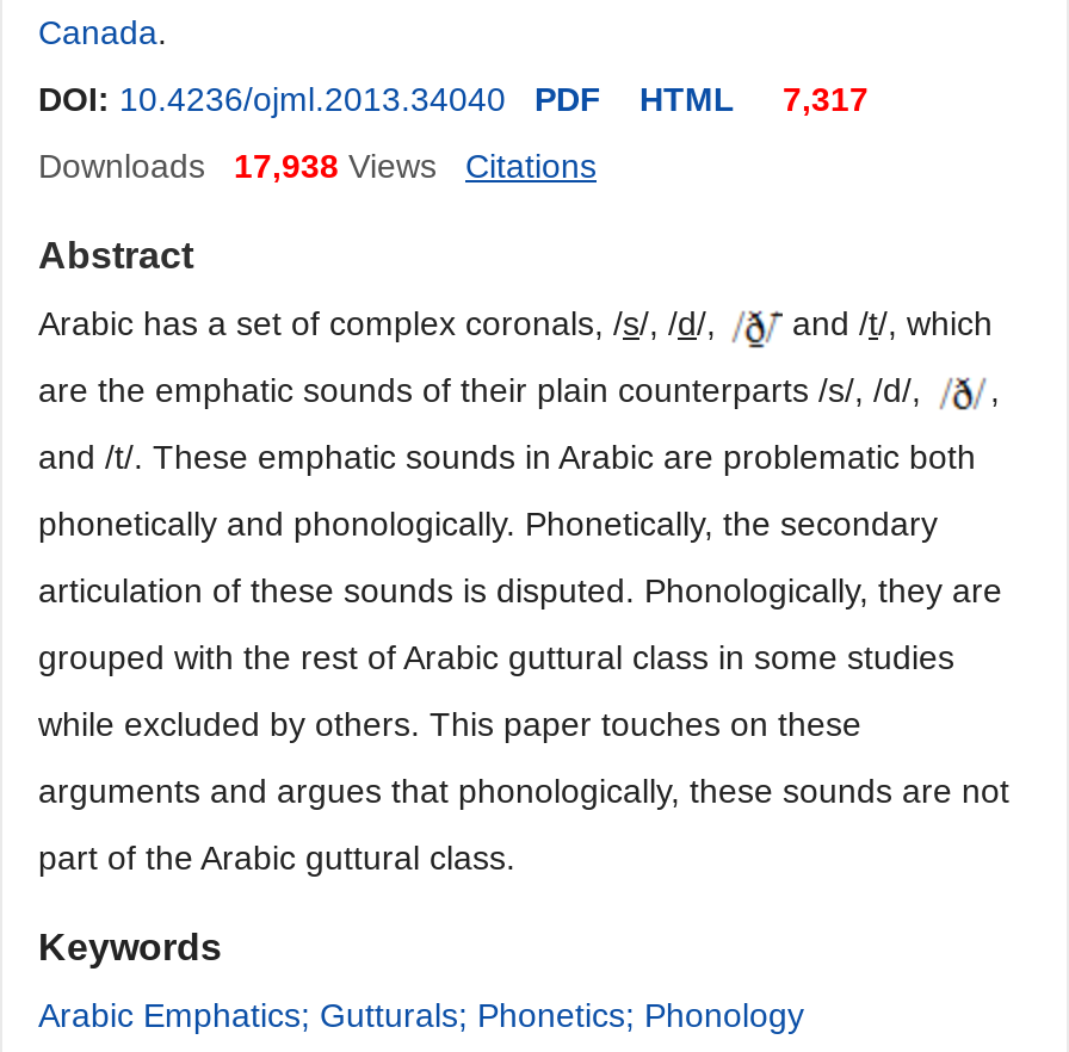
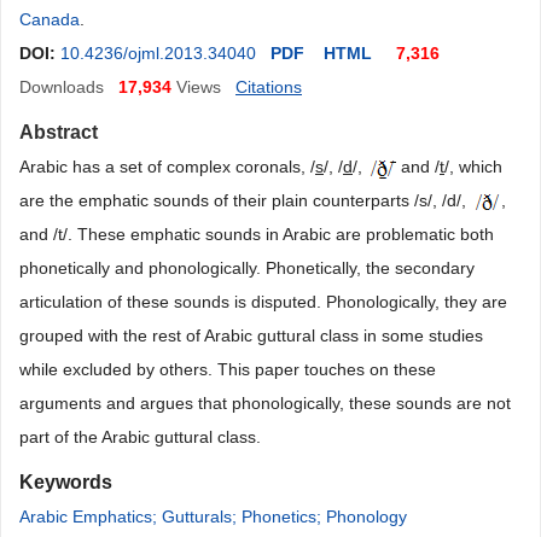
[38,80,869,118] DOI: 10.4236/ojml.2013.34040 PDF HTML 7,317 -> [19,43,440,63] DOI: 10.4236/ojml.2013.34040 PDF HTML 7,316
[38,147,437,185] Downloads 17,938 Views -> [19,77,221,97] Downloads 17,934 Views

